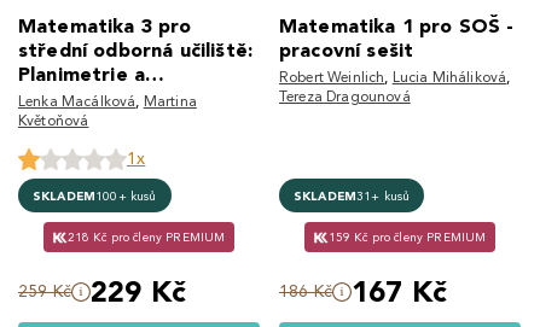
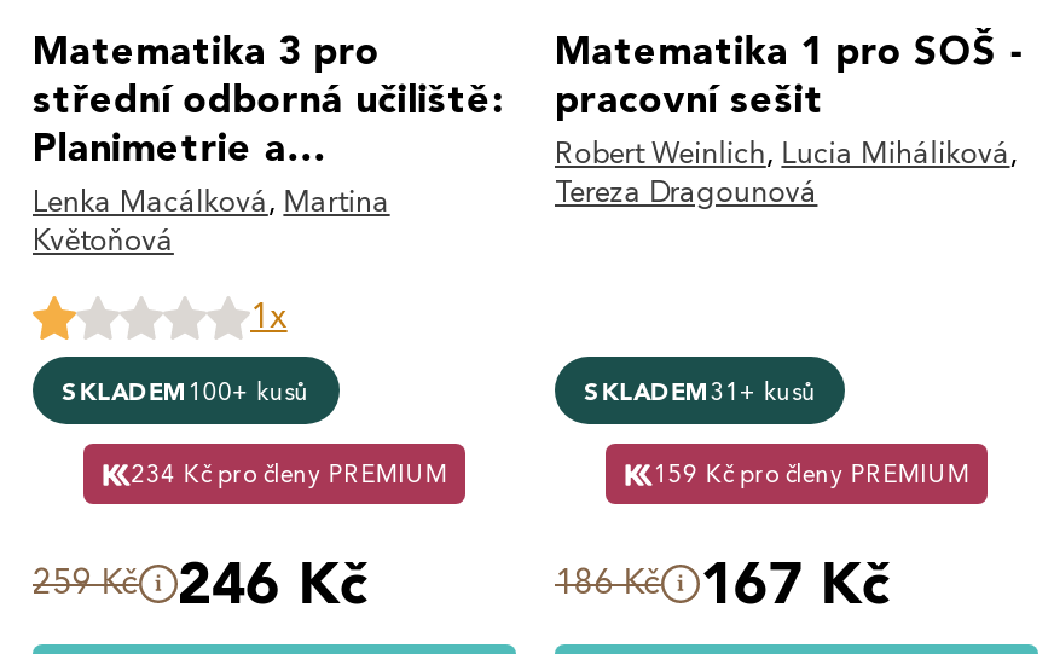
[67,229,225,245] 218 Kč pro členy PREMIUM -> [131,458,447,490] 234 Kč pro členy PREMIUM
[18,274,186,309] 259 Kč 229 Kč -> [33,548,368,618] 259 Kč 246 Kč

